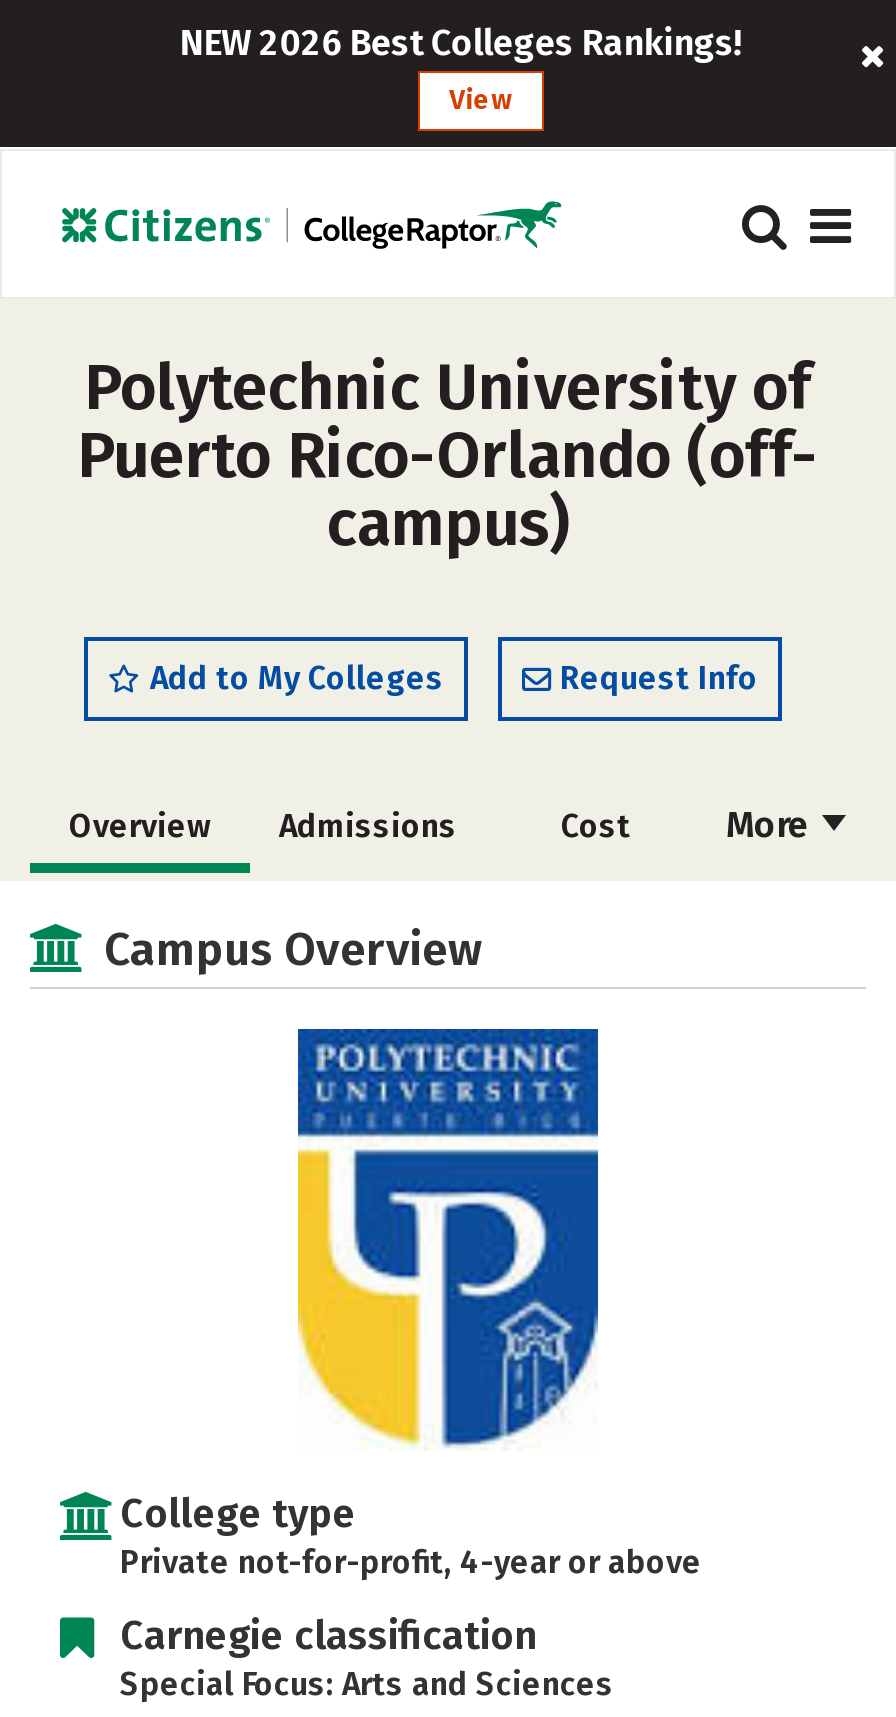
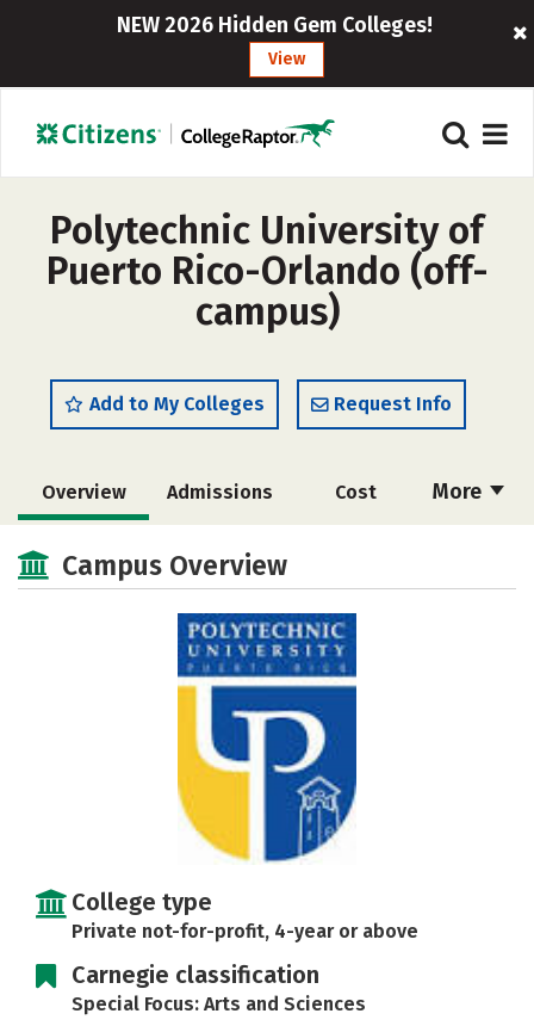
[179,21,743,65] NEW 2026 Best Colleges Rankings! -> [117,12,433,38] NEW 2026 Hidden Gem Colleges!

